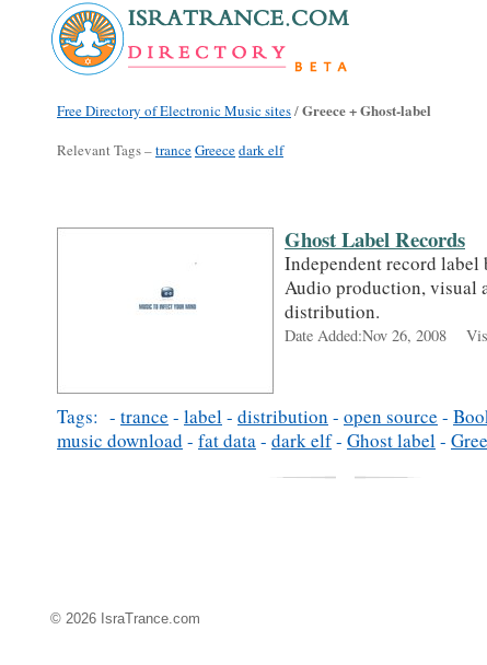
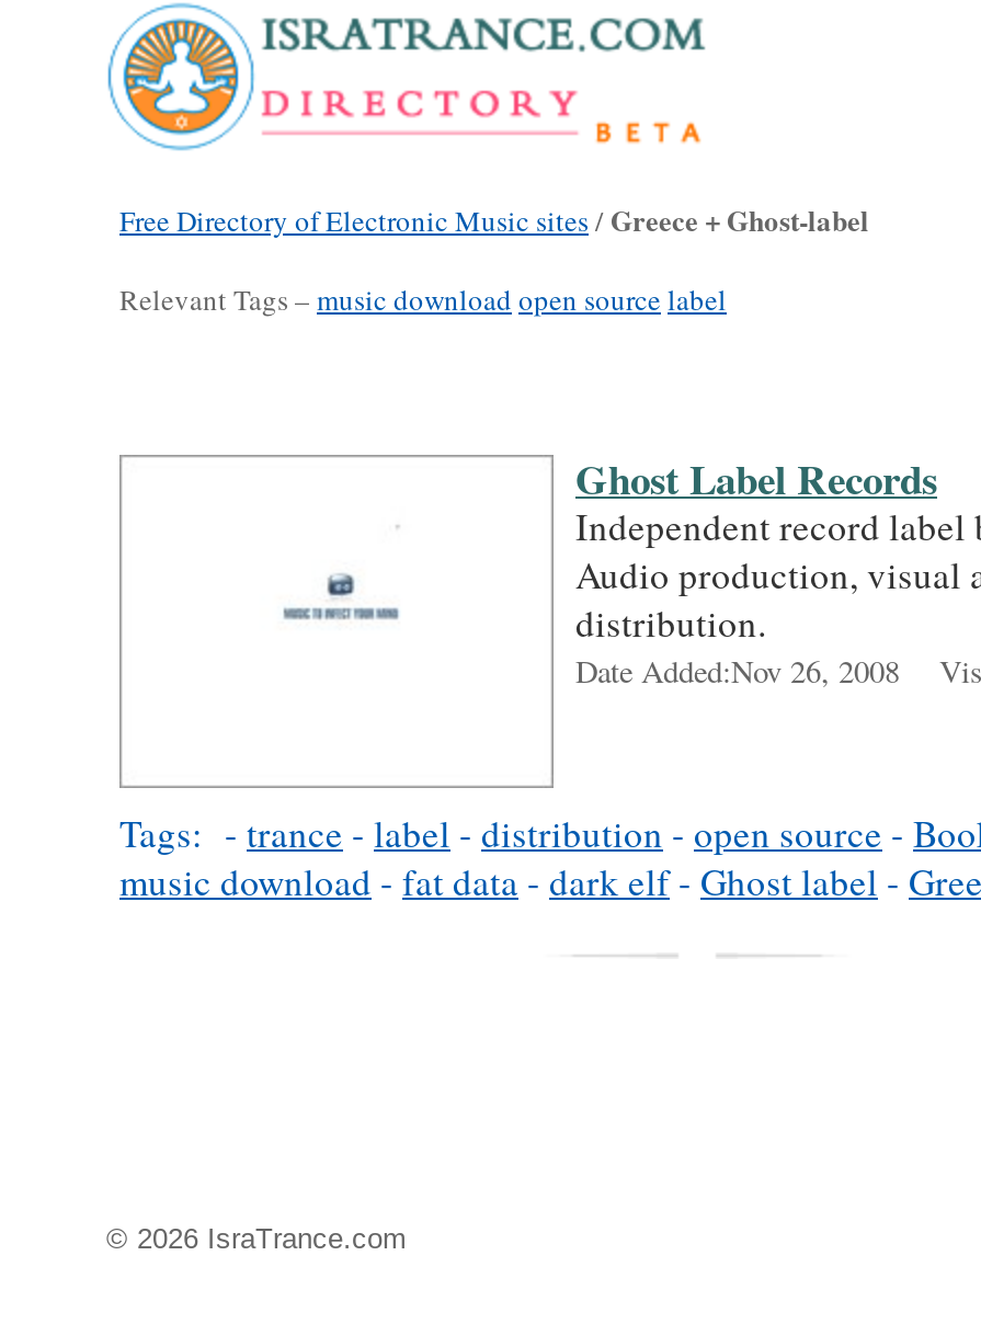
[57,140,283,160] Relevant Tags – trance Greece dark elf -> [119,279,727,319] Relevant Tags – music download open source label

